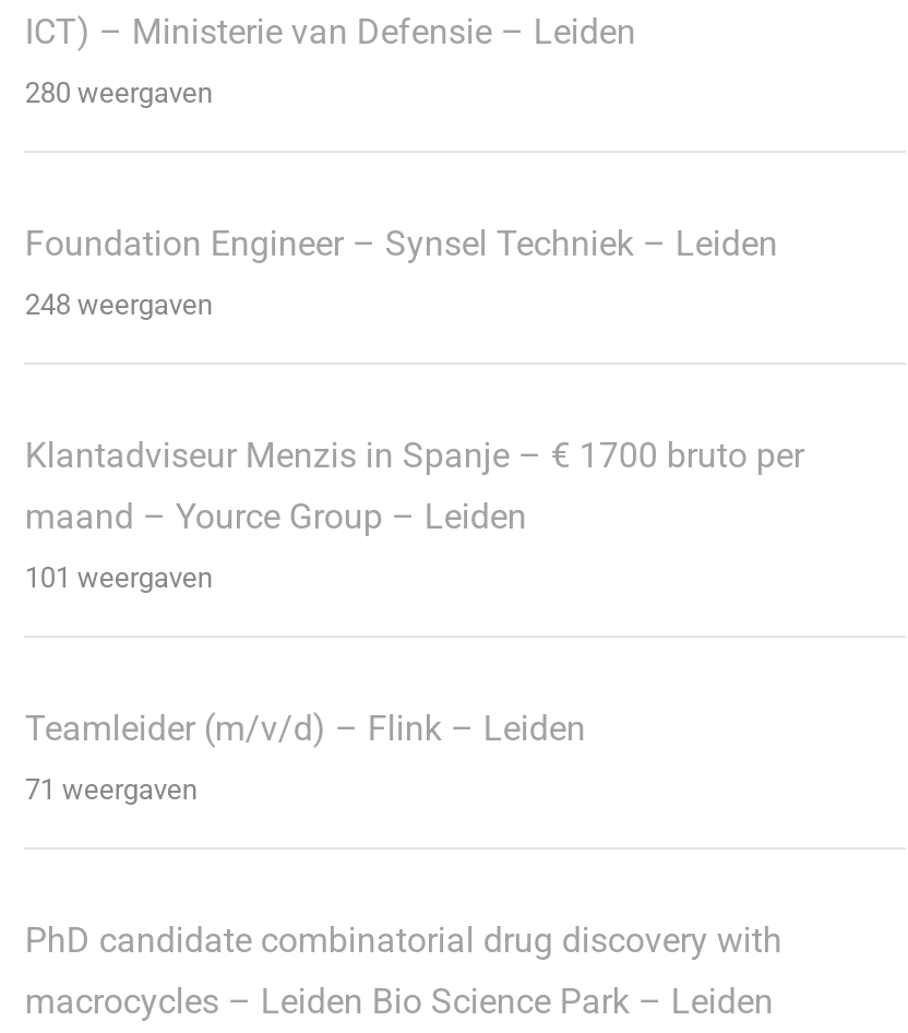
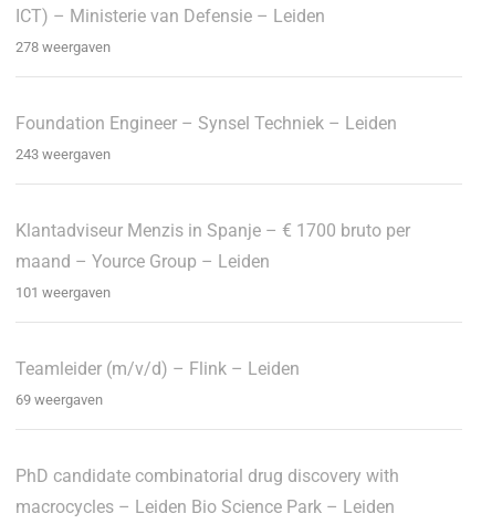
[25,76,213,109] 280 weergaven -> [16,38,111,55] 278 weergaven
[25,288,213,320] 248 weergaven -> [16,146,111,162] 243 weergaven
[25,772,197,805] 71 weergaven -> [16,391,103,408] 69 weergaven

